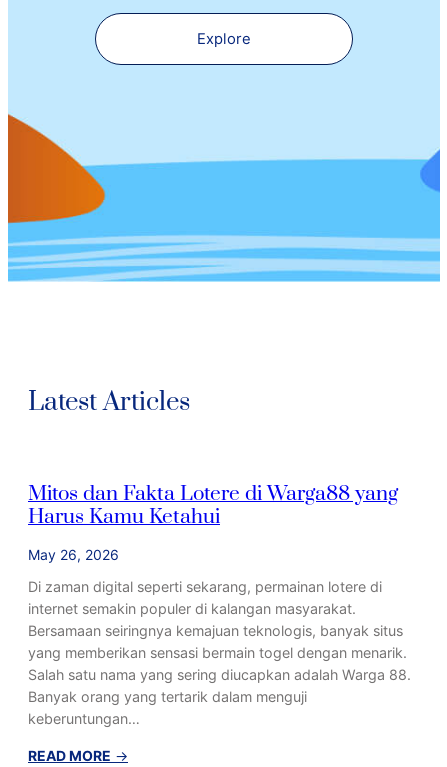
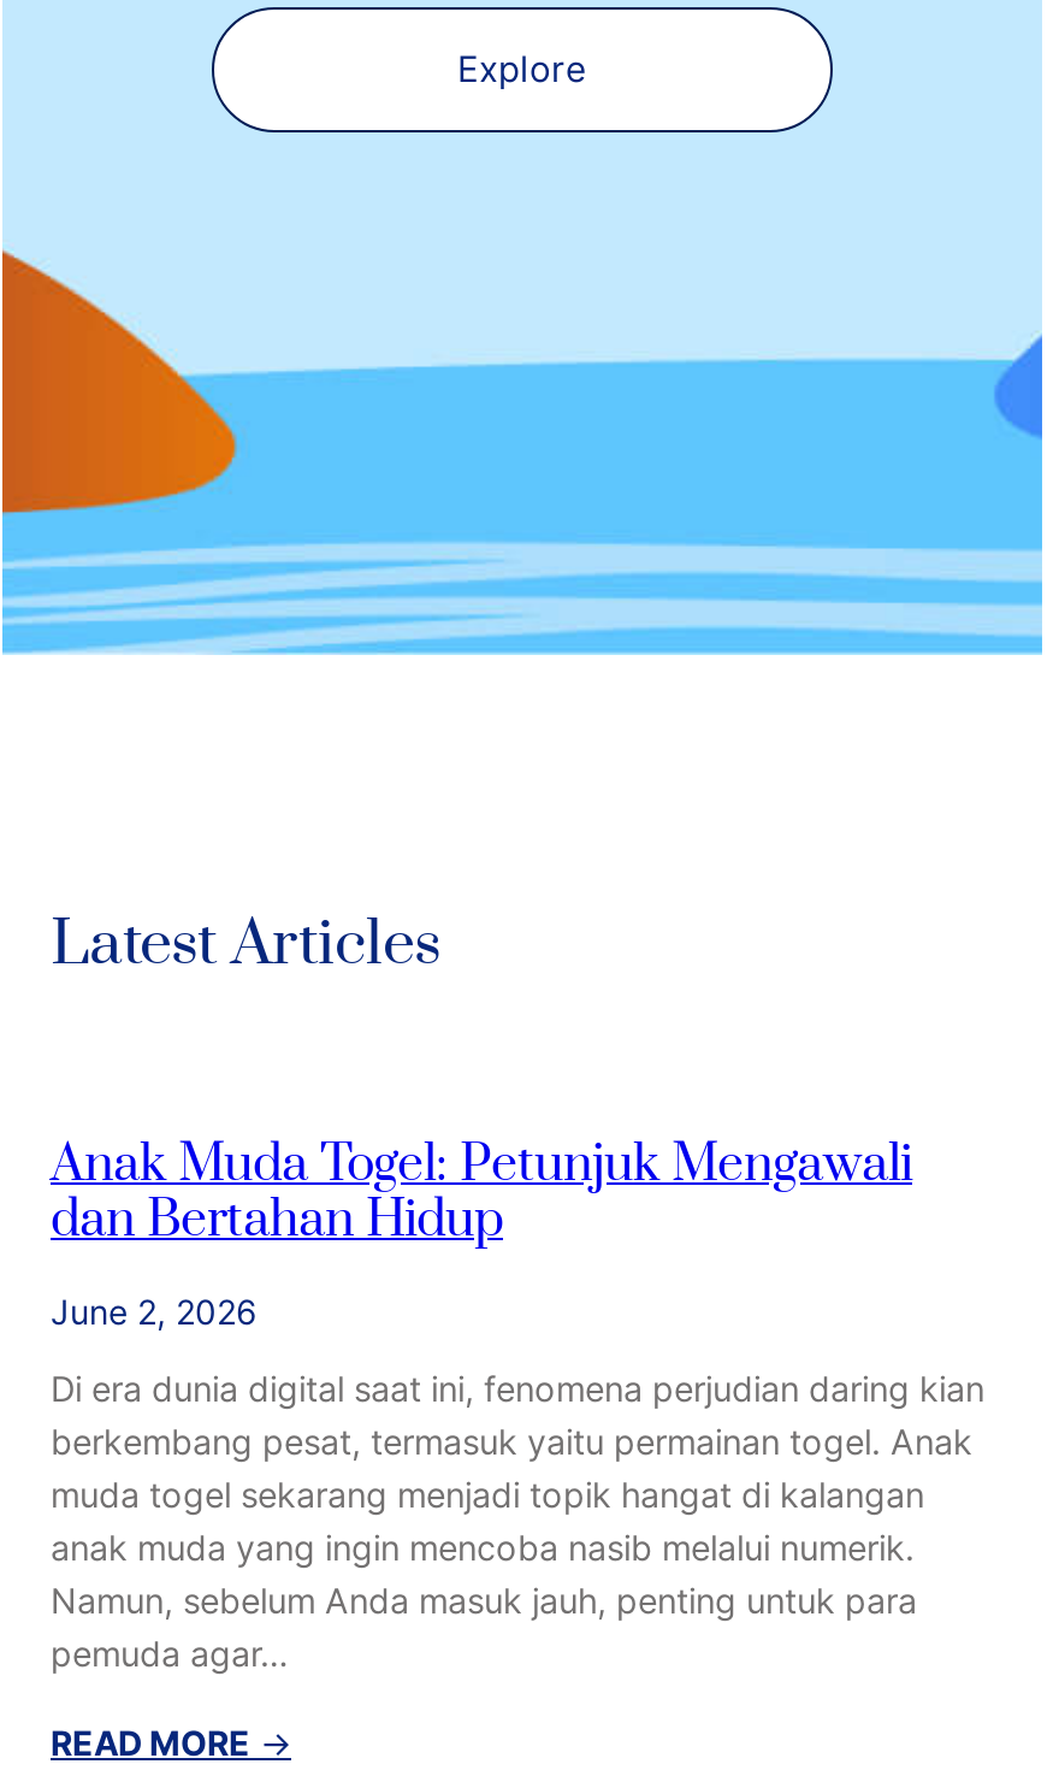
[28,481,398,530] Mitos dan Fakta Lotere di Warga88 yang | Harus Kamu Ketahui -> [51,1135,912,1253] Anak Muda Togel: Petunjuk Mengawali | dan Bertahan Hidup
[28,546,119,563] May 26, 2026 -> [51,1292,258,1333] June 2, 2026
[28,578,411,727] Di zaman digital seperti sekarang, permainan lotere di | internet semakin populer di kalangan masyarakat. | Bersamaan seiringnya kemajuan teknologis, banyak situs | yang memberikan sensasi bermain togel dengan menarik. | Salah satu nama yang sering diucapkan adalah Warga 88. | Banyak orang yang tertarik dalam menguji | keberuntungan… -> [51,1369,984,1675] Di era dunia digital saat ini, fenomena perjudian daring kian | berkembang pesat, termasuk yaitu permainan togel. Anak | muda togel sekarang menjadi topik hangat di kalangan | anak muda yang ingin mencoba nasib melalui numerik. | Namun, sebelum Anda masuk jauh, penting untuk para | pemuda agar…

